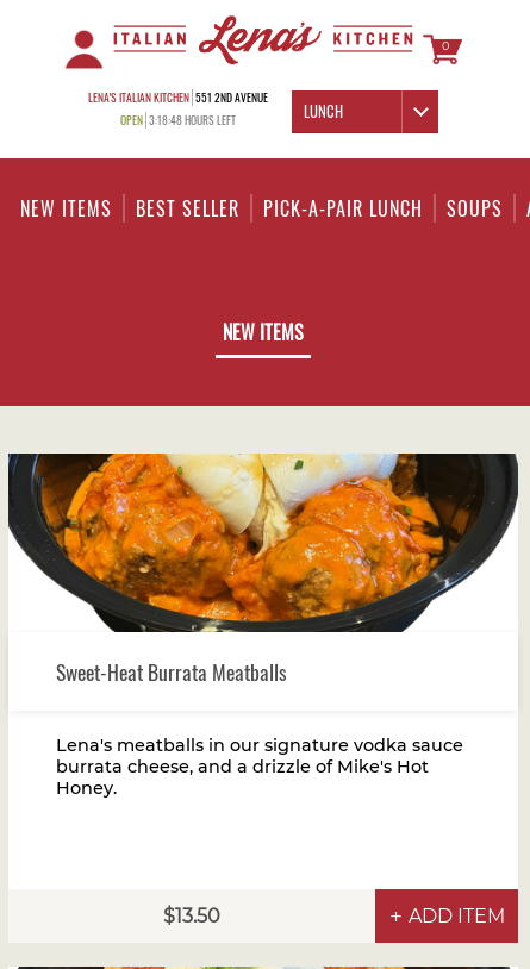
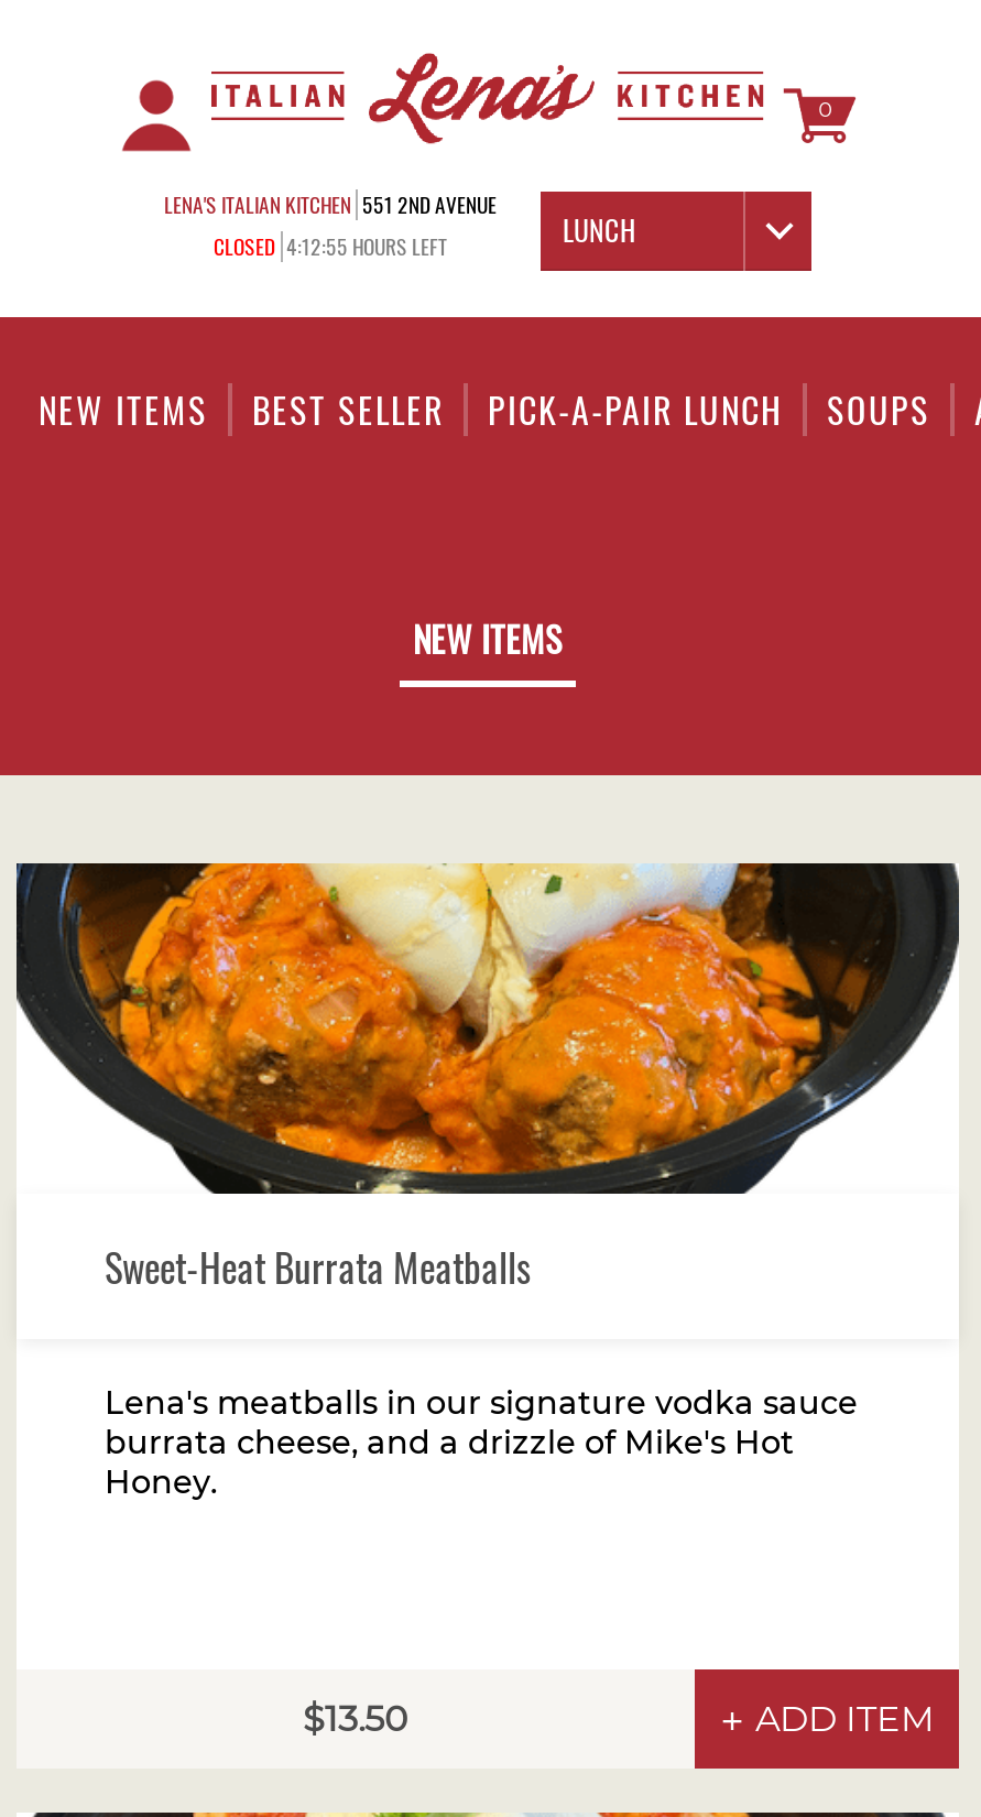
[120,112,236,129] OPEN 3:18:48 HOURS LEFT -> [214,231,447,262] CLOSED 4:12:55 HOURS LEFT

